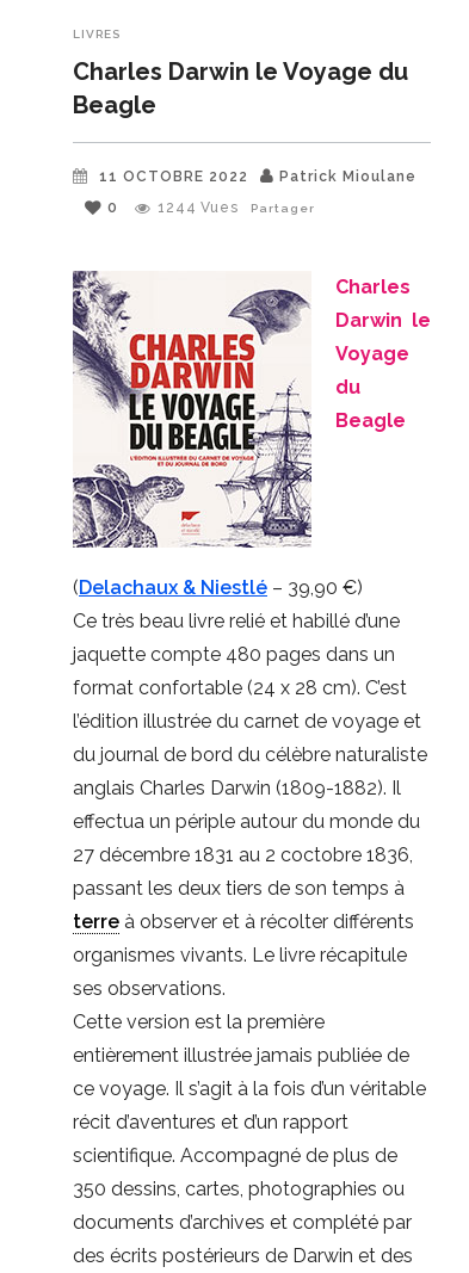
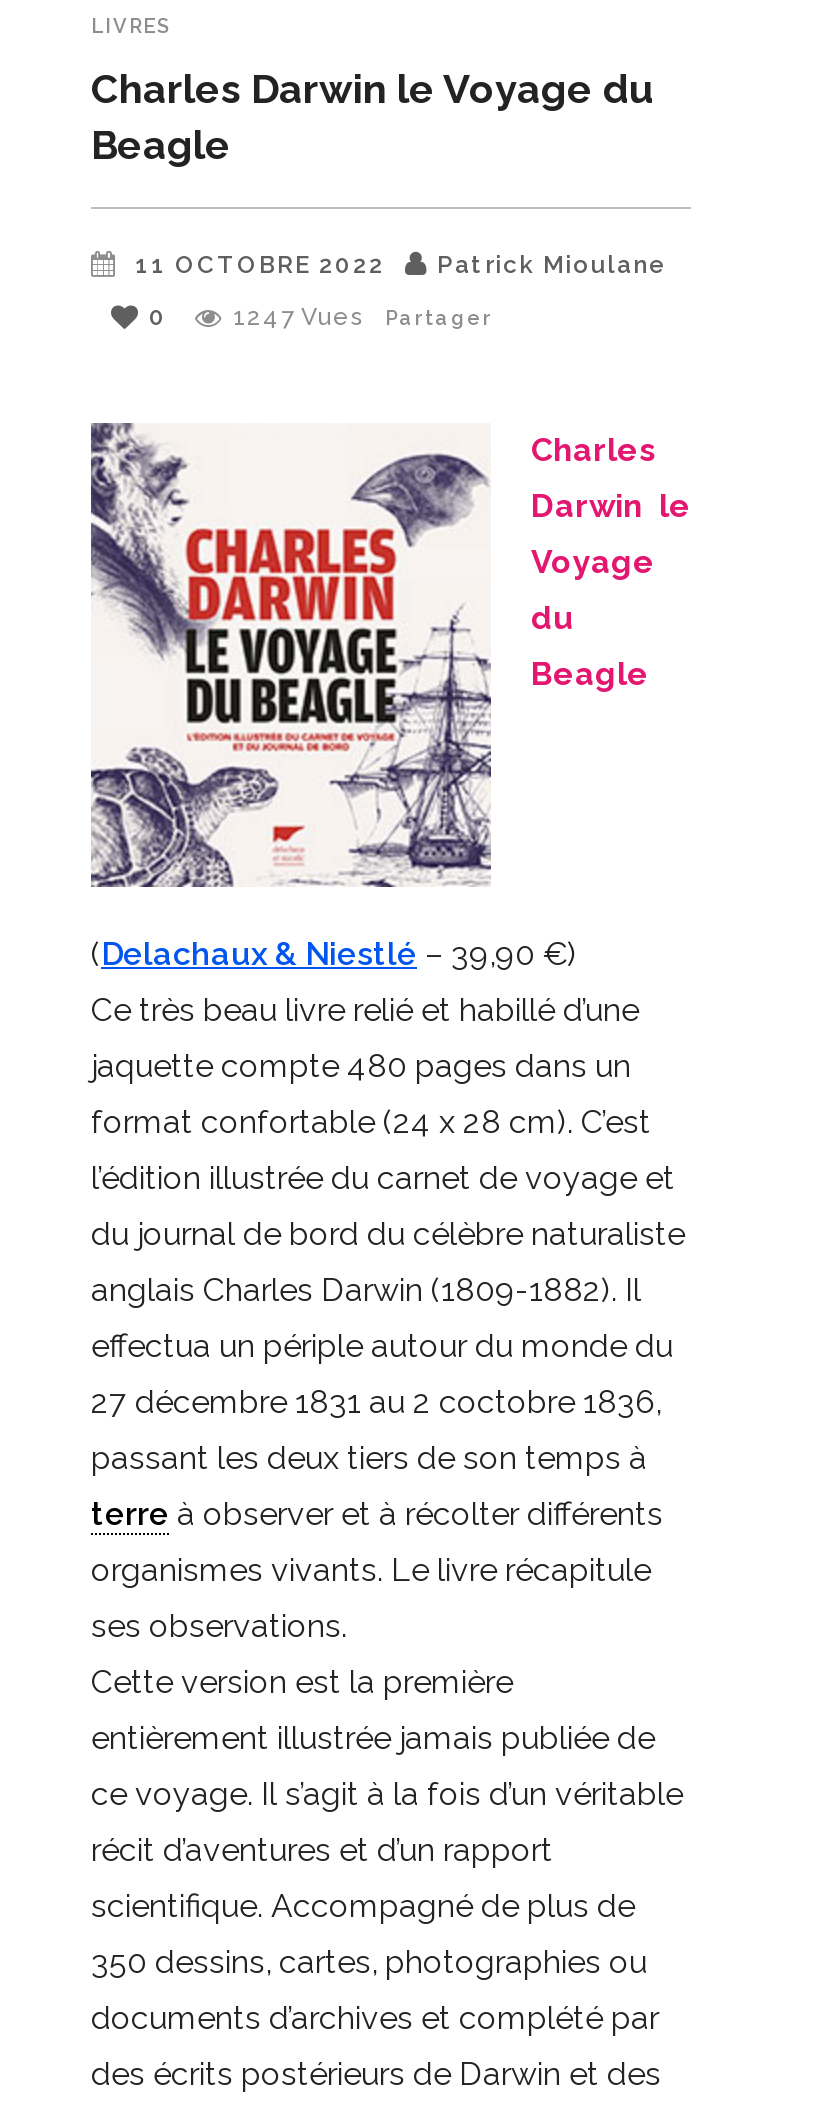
[158,200,315,216] 1244 Vues Partager -> [233,304,493,332] 1247 Vues Partager

